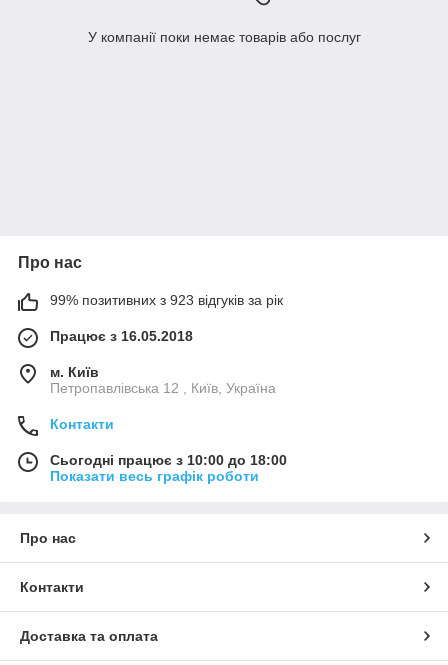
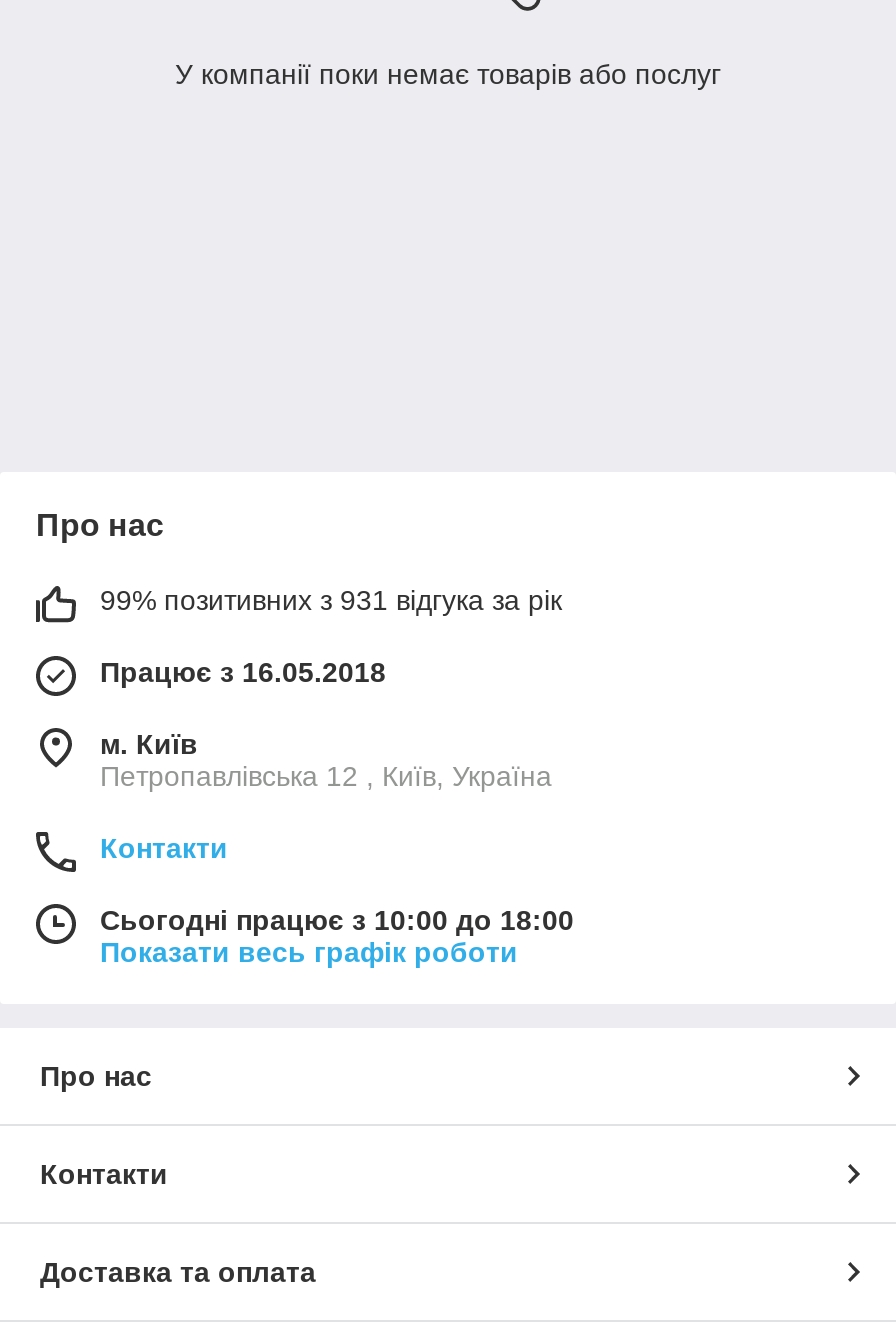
[50,292,283,308] 99% позитивних з 923 відгуків за рік -> [100,585,562,617] 99% позитивних з 931 відгука за рік

